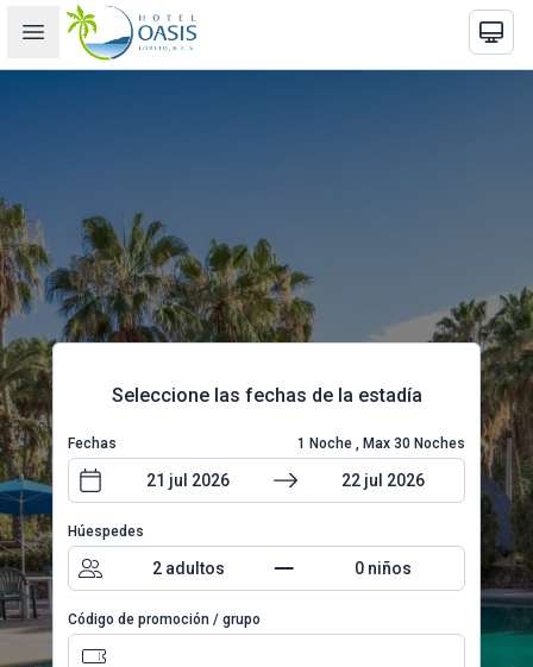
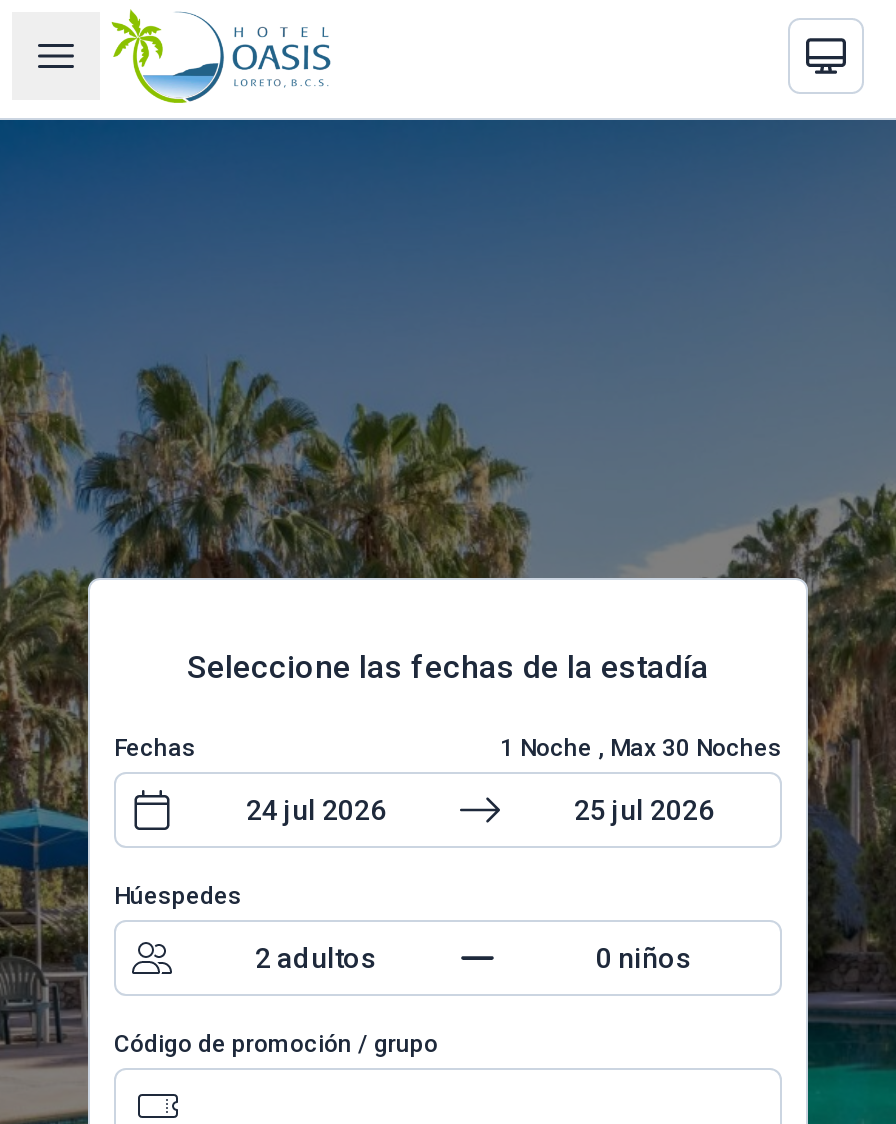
[146,471,230,490] 21 jul 2026 -> [246,794,386,826] 24 jul 2026
[341,471,425,490] 22 jul 2026 -> [574,794,714,826] 25 jul 2026

